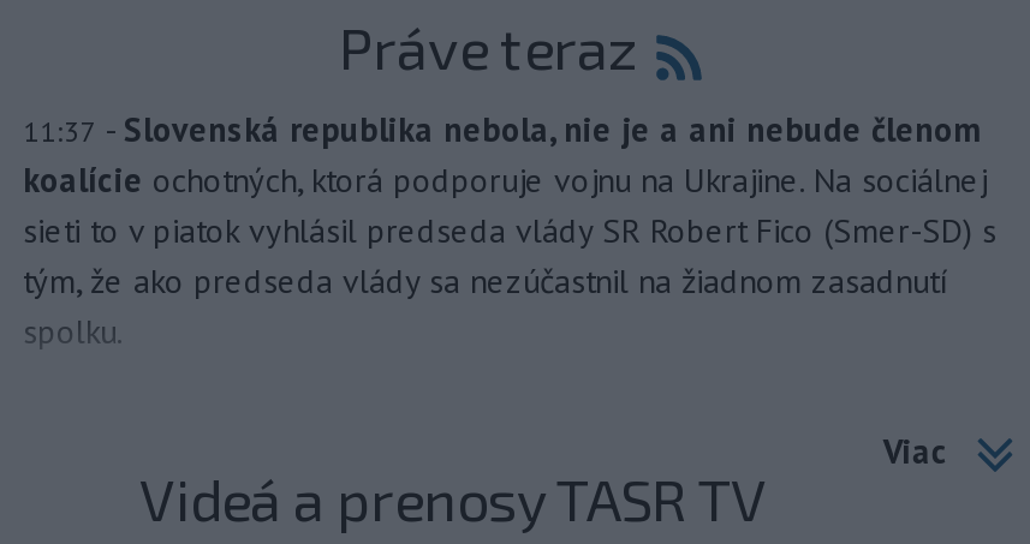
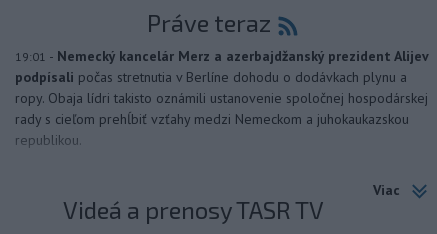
[23,107,996,352] 11:37 - Slovenská republika nebola, nie je a ani nebude členom | koalície ochotných, ktorá podporuje vojnu na Ukrajine. Na sociálnej | sieti to v piatok vyhlásil predseda vlády SR Robert Fico (Smer-SD) s | tým, že ako predseda vlády sa nezúčastnil na žiadnom zasadnutí | spolku. -> [15,47,428,149] 19:01 - Nemecký kancelár Merz a azerbajdžanský prezident Alijev | podpísali počas stretnutia v Berlíne dohodu o dodávkach plynu a | ropy. Obaja lídri takisto oznámili ustanovenie spoločnej hospodárskej | rady s cieľom prehĺbiť vzťahy medzi Nemeckom a juhokaukazskou | republikou.

